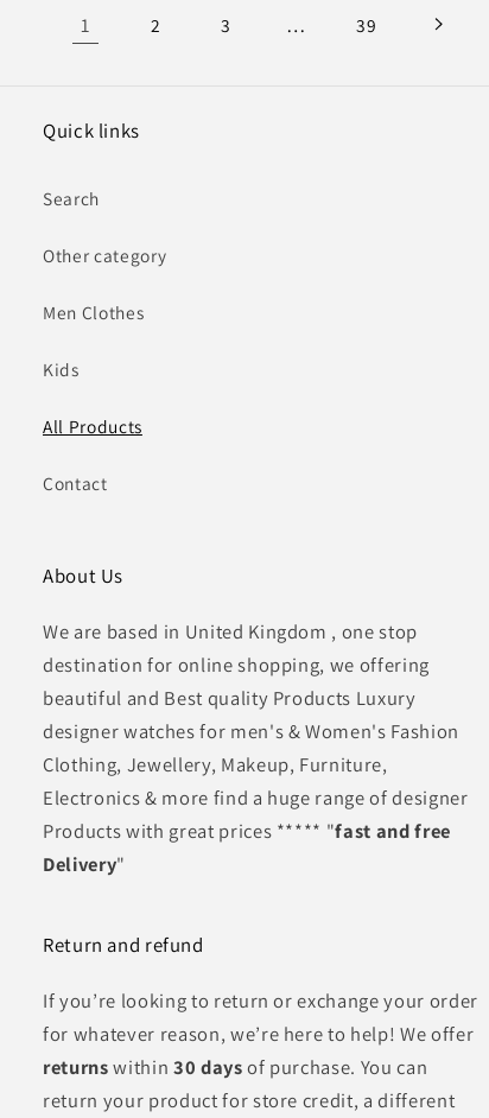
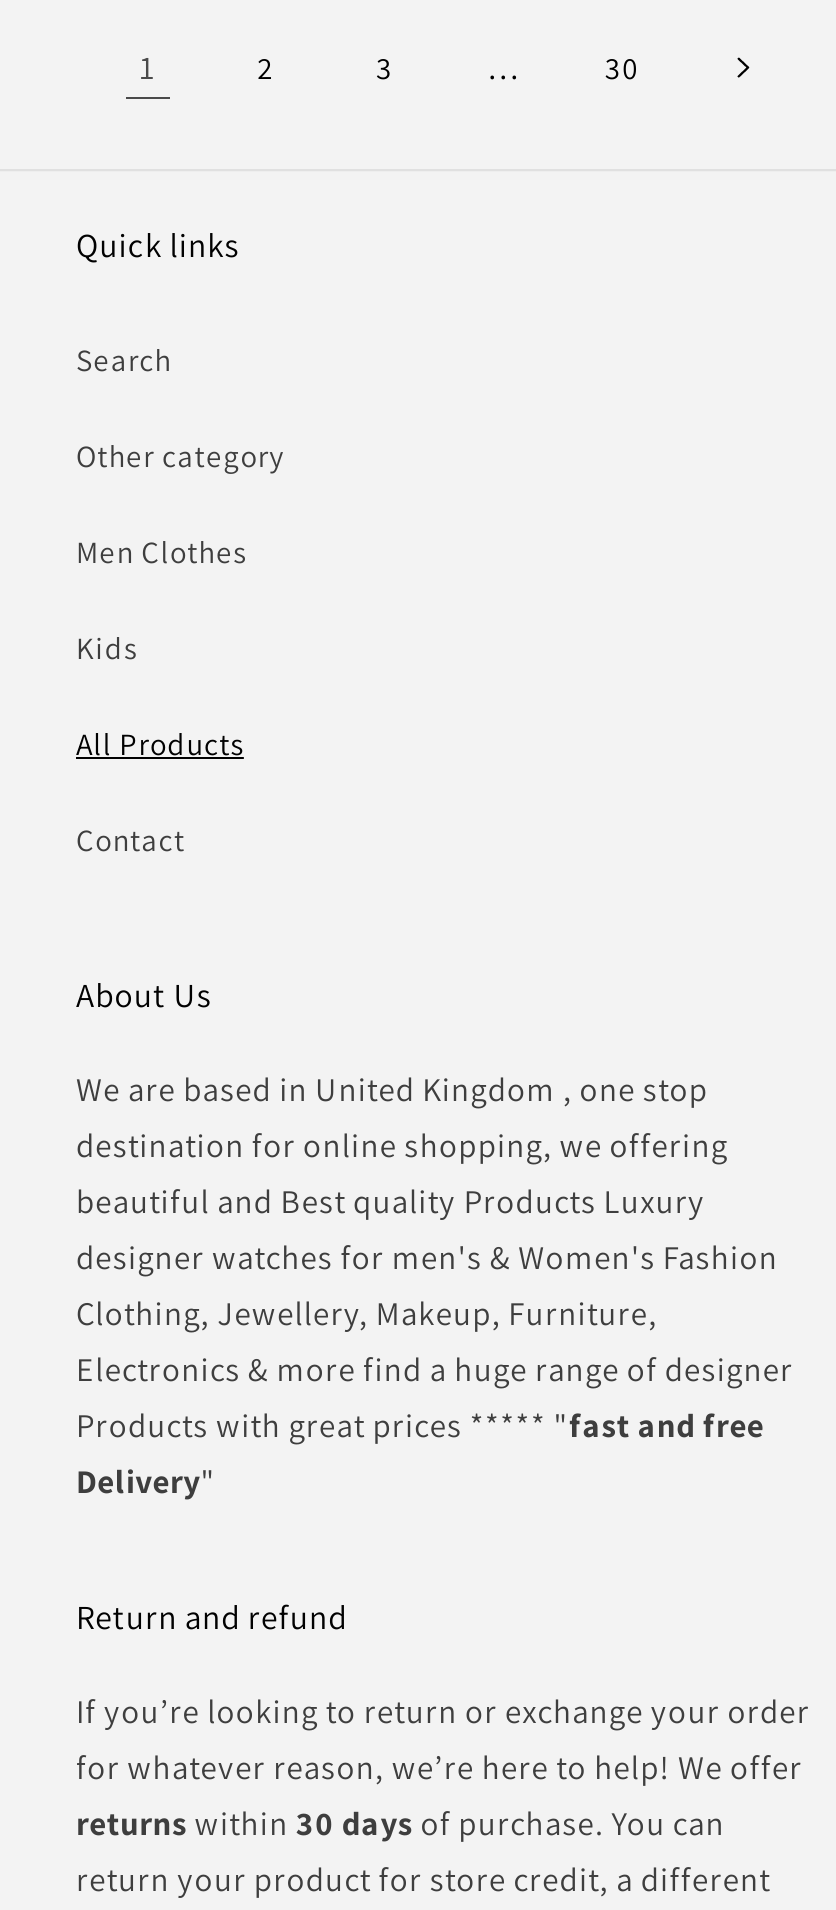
[357,13,377,36] 39 -> [605,47,640,87] 30

